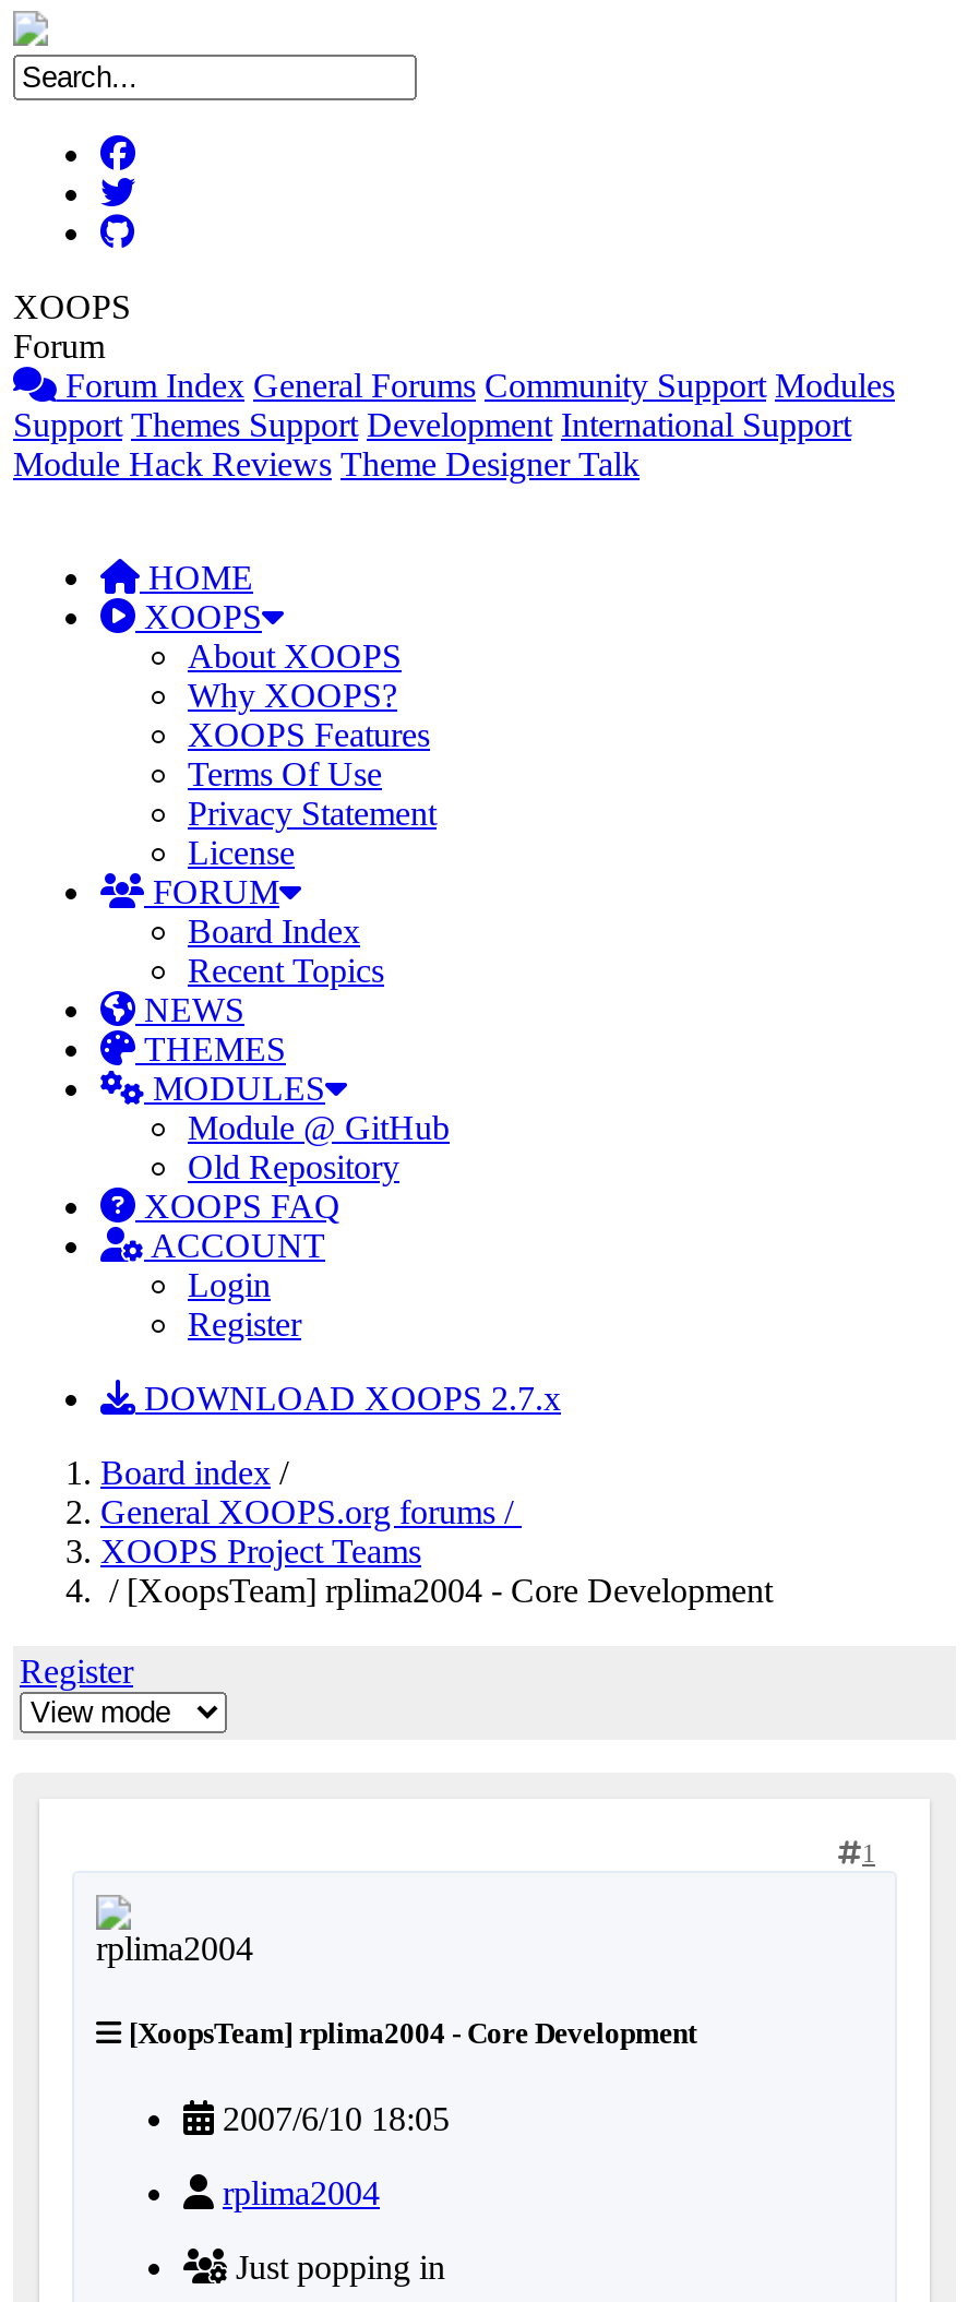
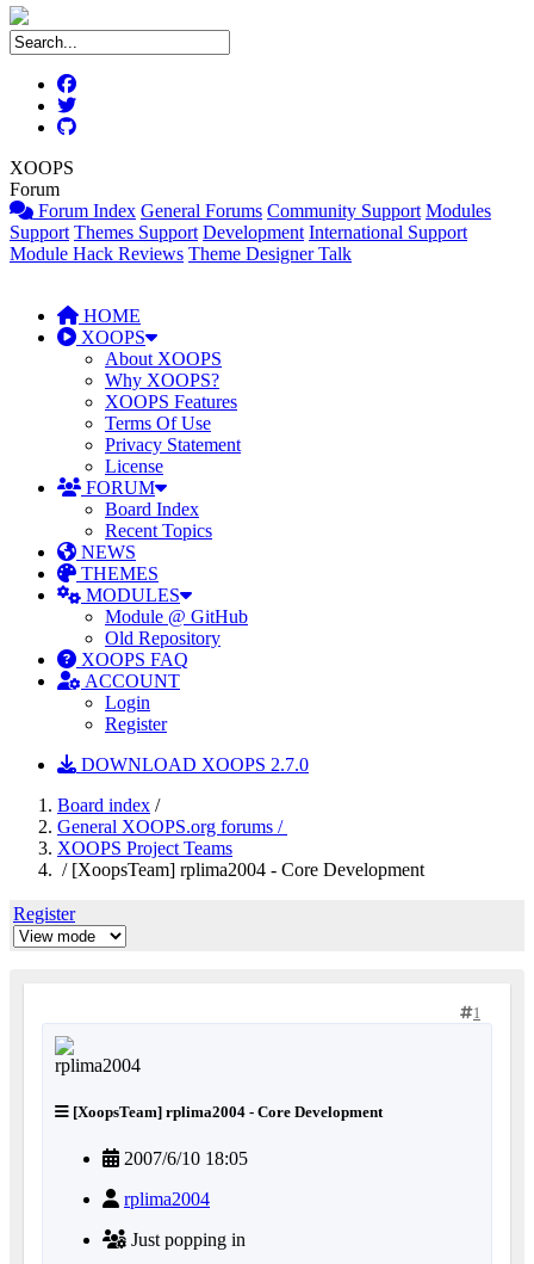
[135,1380,561,1417] DOWNLOAD XOOPS 2.7.x -> [76,754,309,775] DOWNLOAD XOOPS 2.7.0

